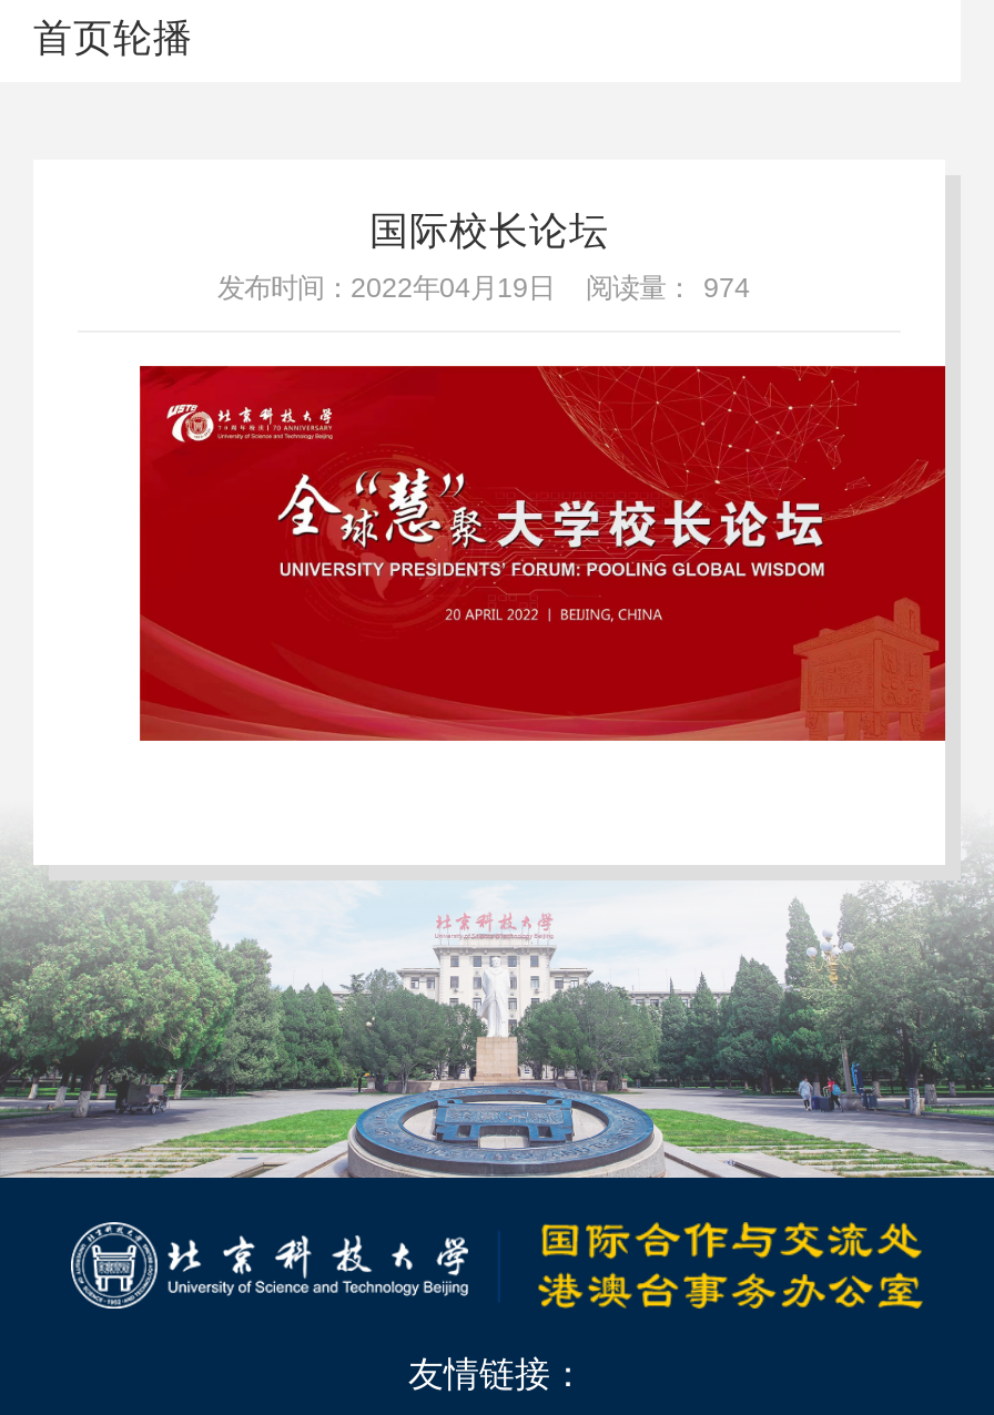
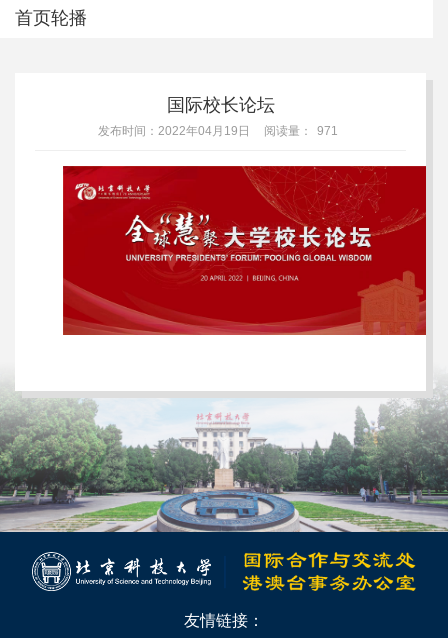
[217,274,750,305] 发布时间：2022年04月19日 阅读量： 974 -> [98,124,338,138] 发布时间：2022年04月19日 阅读量： 971

